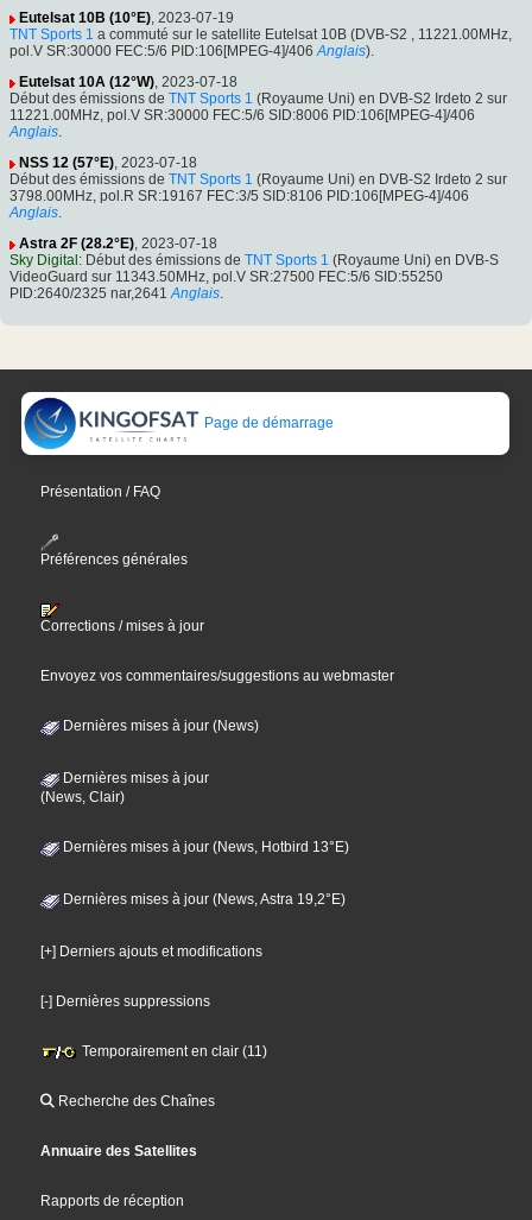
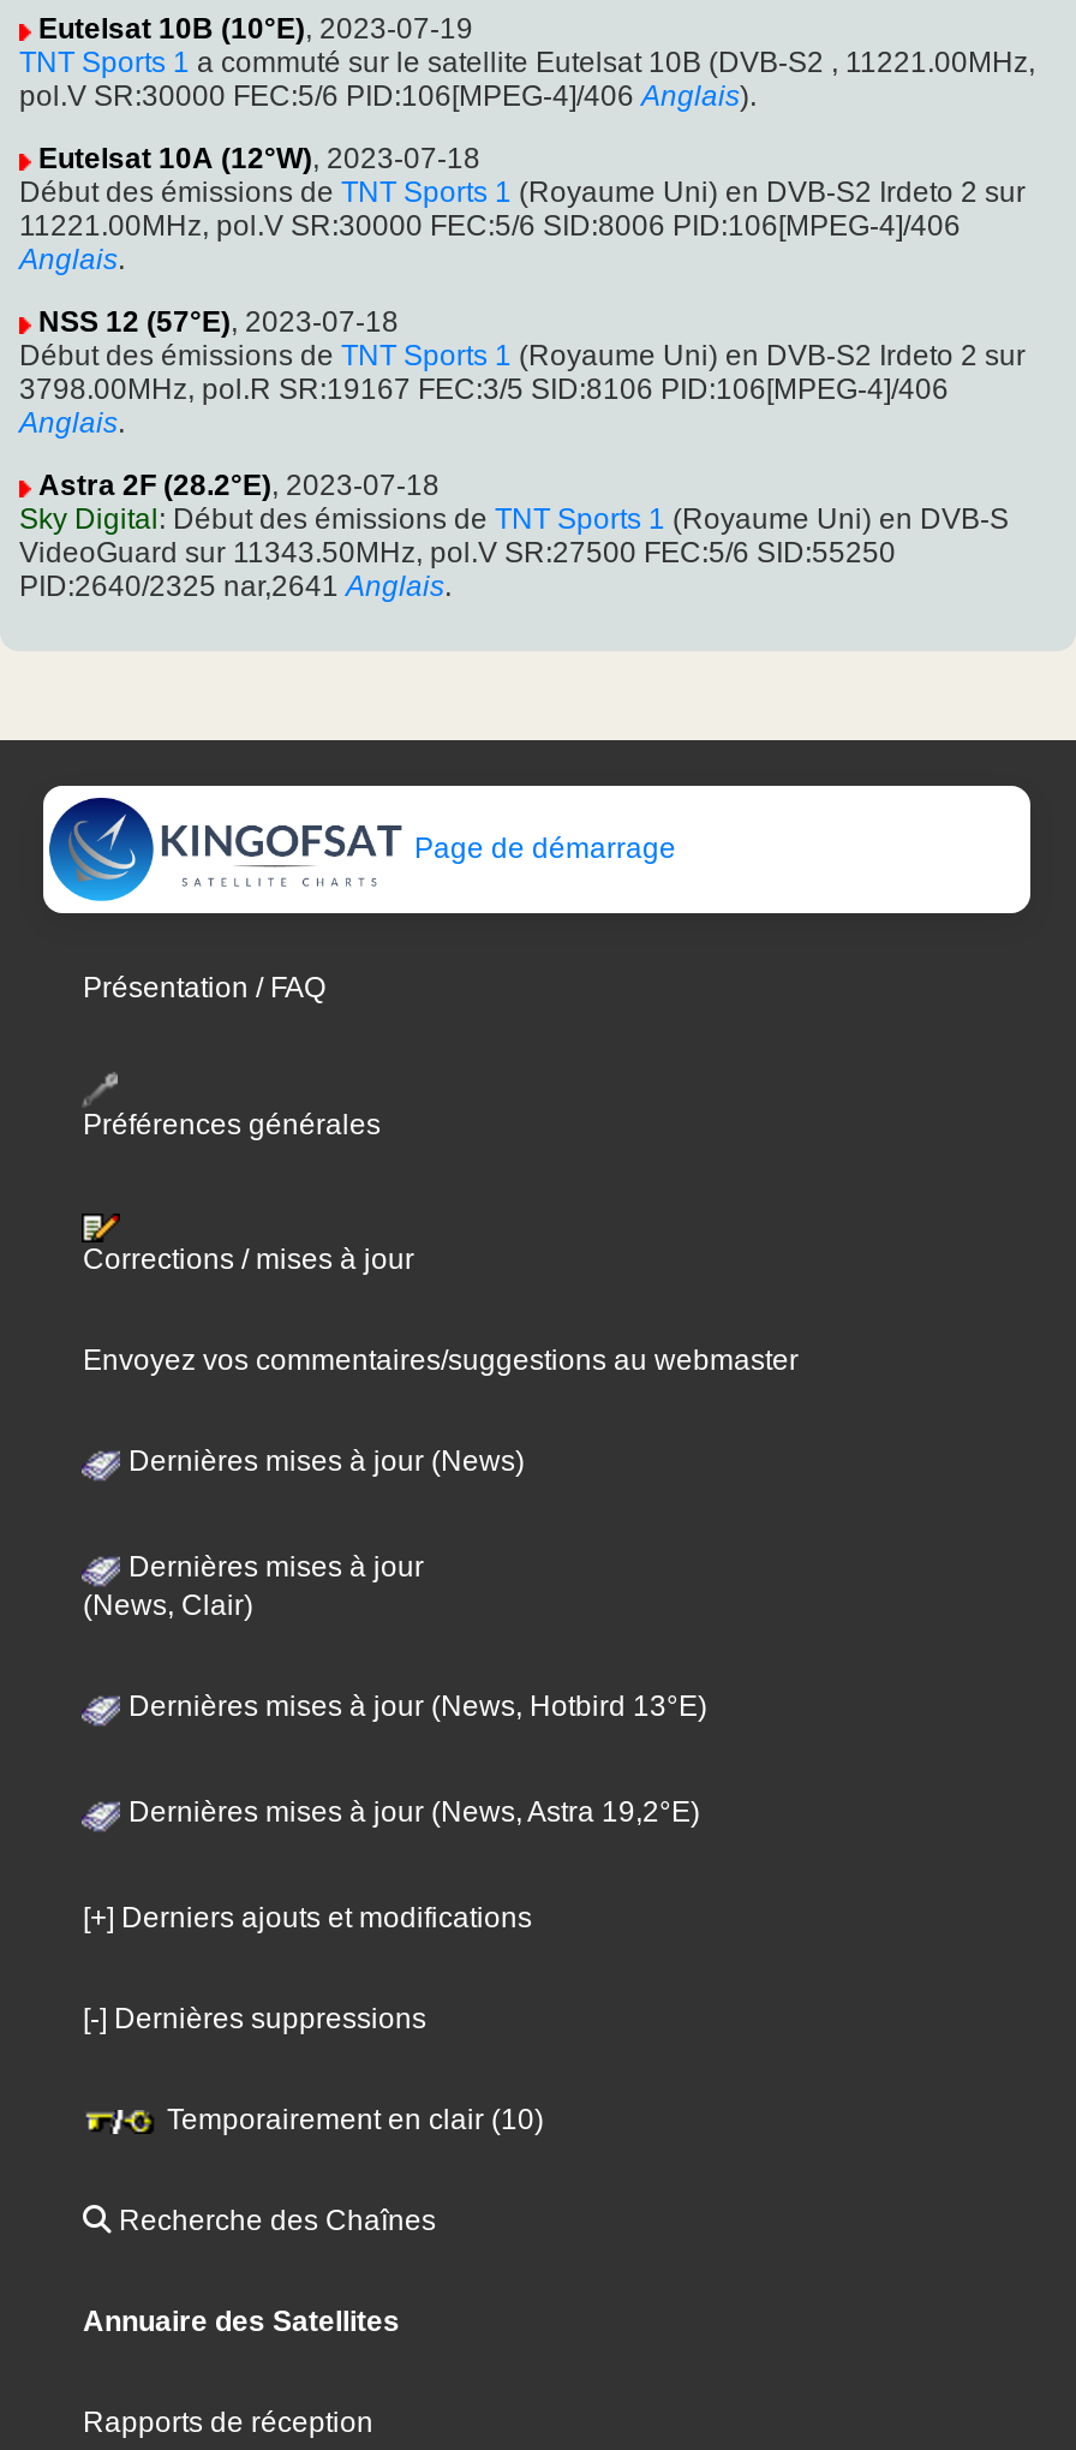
[79,1043,268,1060] Temporairement en clair (11) -> [159,2103,544,2136] Temporairement en clair (10)

